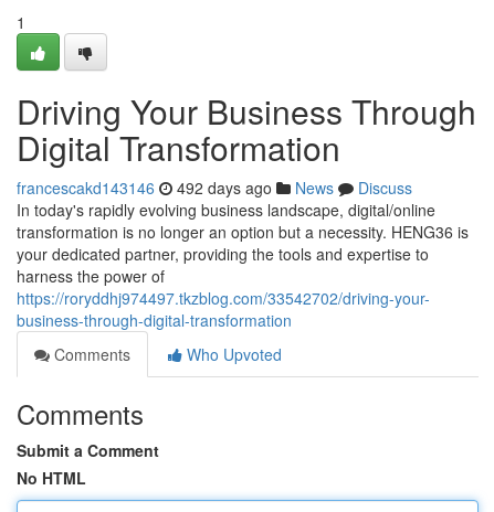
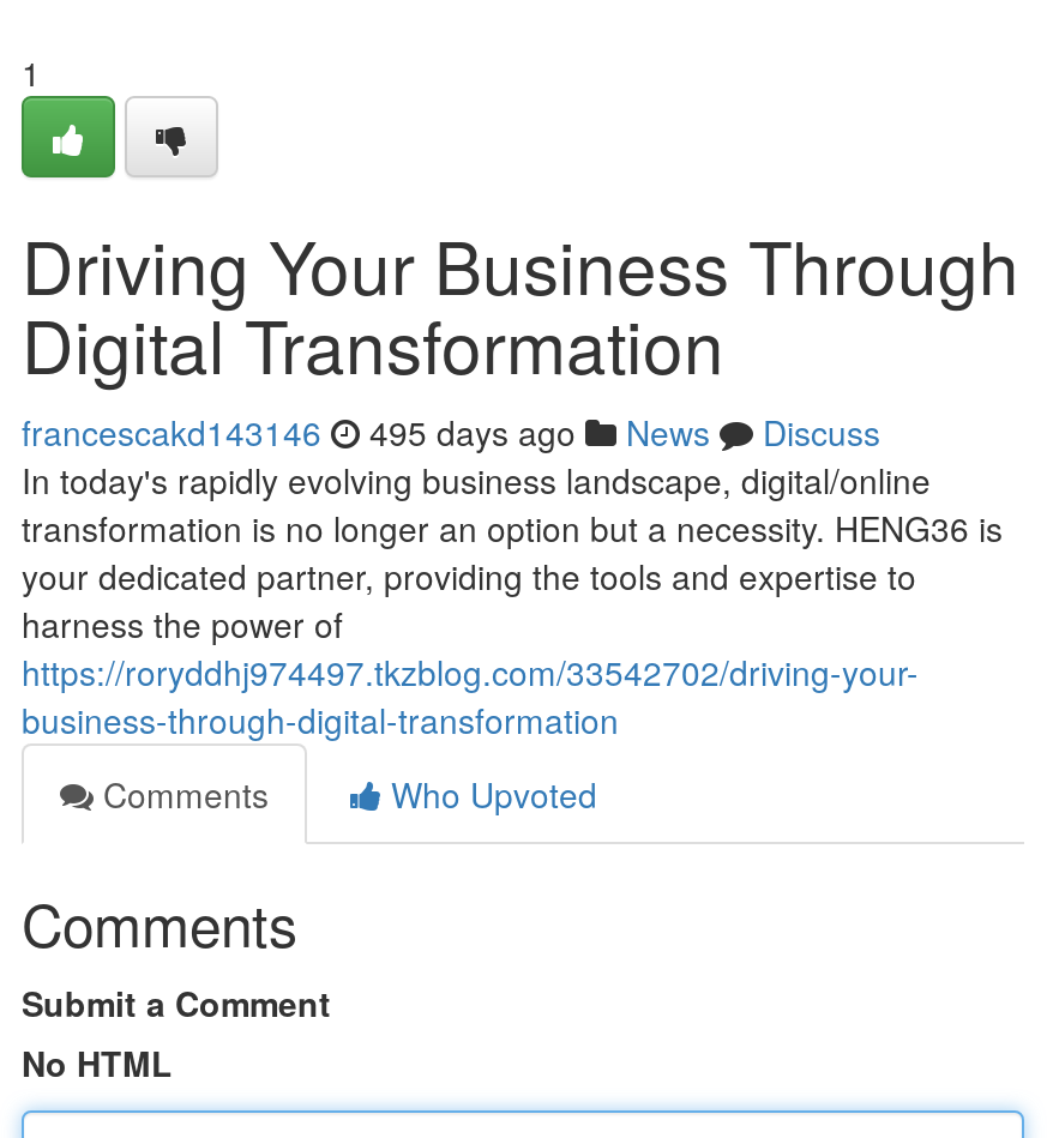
[17,177,412,199] francescakd143146 492 days ago News Discuss -> [22,408,880,456] francescakd143146 495 days ago News Discuss

